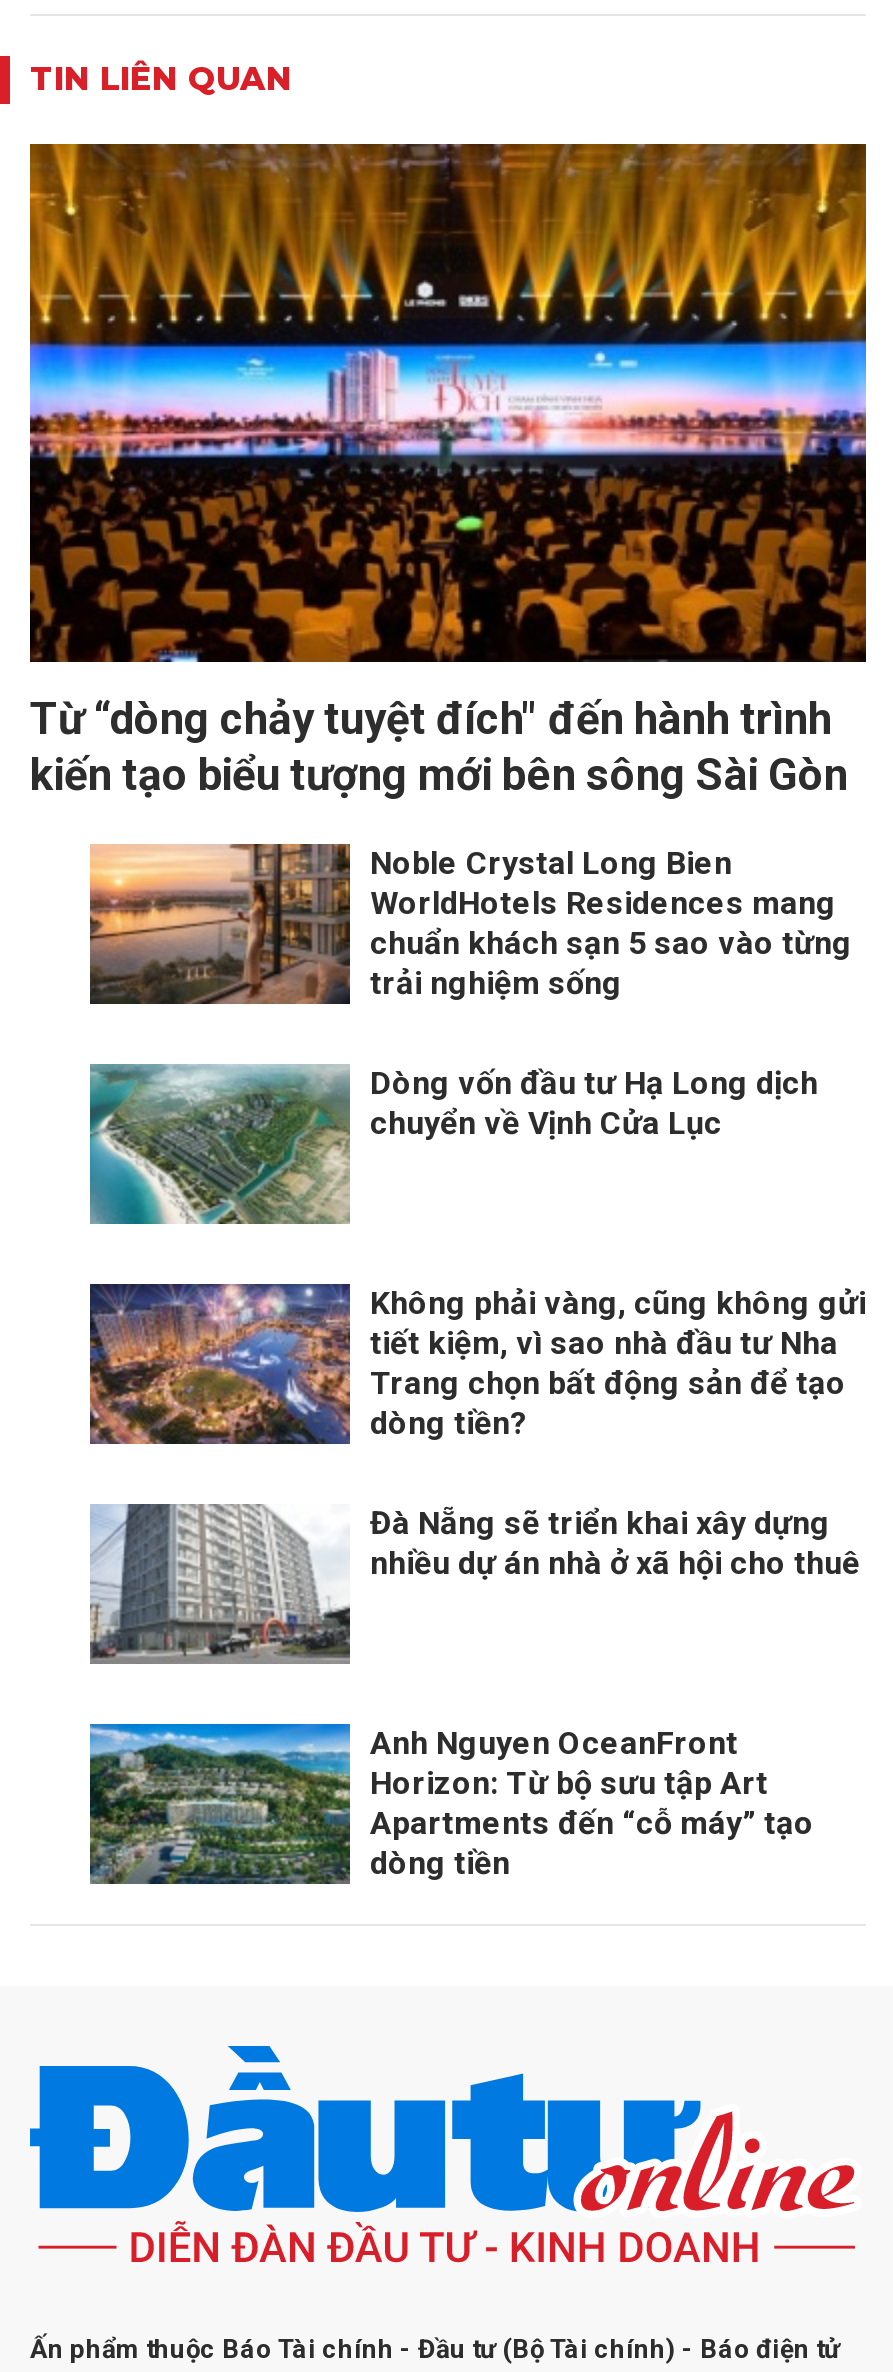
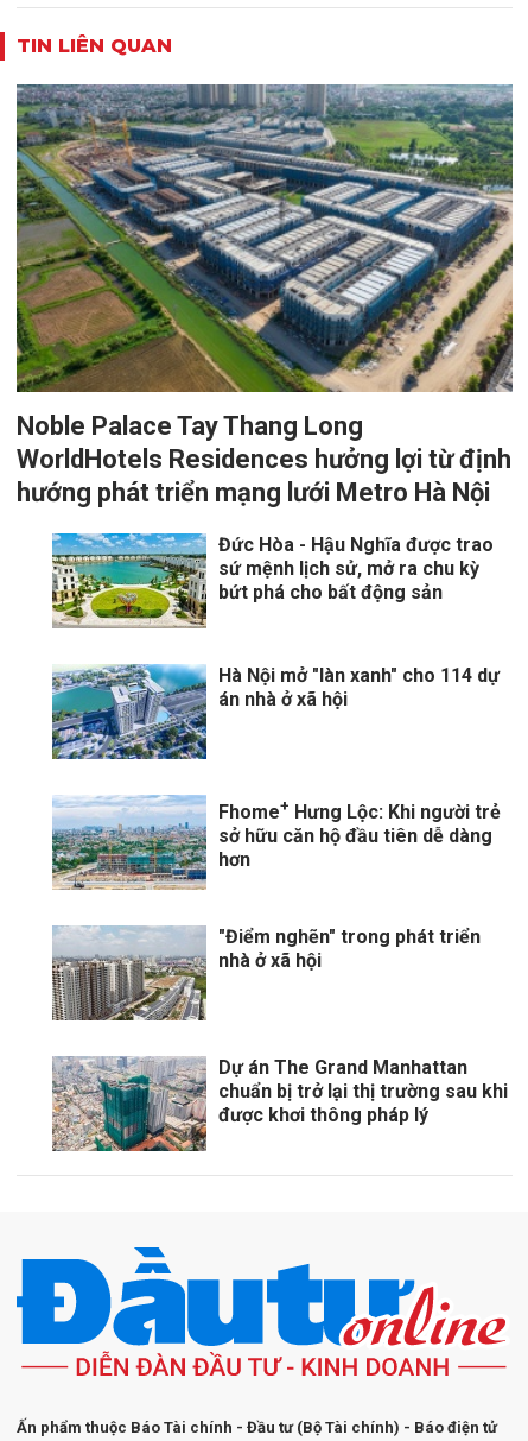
[28,142,868,800] [image] | Từ “dòng chảy tuyệt đích" đến hành trình | kiến tạo biểu tượng mới bên sông Sài Gòn -> [15,83,514,507] [image] | Noble Palace Tay Thang Long | WorldHotels Residences hưởng lợi từ định | hướng phát triển mạng lưới Metro Hà Nội
[88,844,852,1004] [image] | Noble Crystal Long Bien | WorldHotels Residences mang | chuẩn khách sạn 5 sao vào từng | trải nghiệm sống -> [51,532,494,628] [image] | Đức Hòa - Hậu Nghĩa được trao | sứ mệnh lịch sử, mở ra chu kỳ | bứt phá cho bất động sản
[90,1064,818,1224] [image] | Dòng vốn đầu tư Hạ Long dịch | chuyển về Vịnh Cửa Lục -> [52,664,500,759] [image] | Hà Nội mở "làn xanh" cho 114 dự | án nhà ở xã hội
[88,1282,866,1446] [image] | Không phải vàng, cũng không gửi | tiết kiệm, vì sao nhà đầu tư Nha | Trang chọn bất động sản để tạo | dòng tiền? -> [51,795,501,890] [image] | Fhome+ Hưng Lộc: Khi người trẻ | sở hữu căn hộ đầu tiên dễ dàng | hơn
[92,1504,862,1664] [image] | Đà Nẵng sẽ triển khai xây dựng | nhiều dự án nhà ở xã hội cho thuê -> [52,925,481,1020] [image] | "Điểm nghẽn" trong phát triển | nhà ở xã hội
[90,1722,814,1886] [image] | Anh Nguyen OceanFront | Horizon: Từ bộ sưu tập Art | Apartments đến “cỗ máy” tạo | dòng tiền -> [52,1056,508,1152] [image] | Dự án The Grand Manhattan | chuẩn bị trở lại thị trường sau khi | được khơi thông pháp lý

